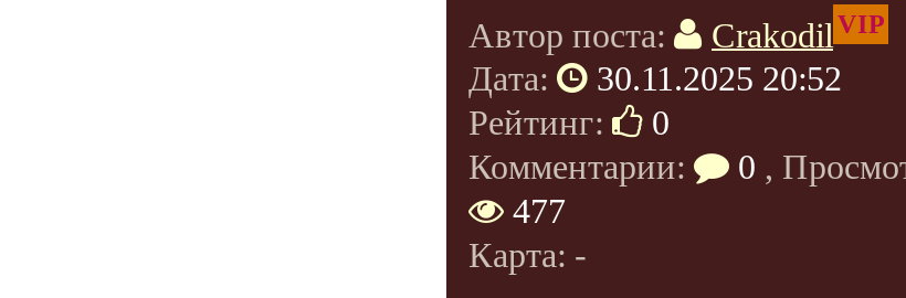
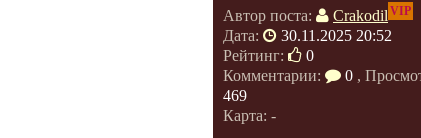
[513,193,566,230] 477 -> [223,87,247,104] 469

